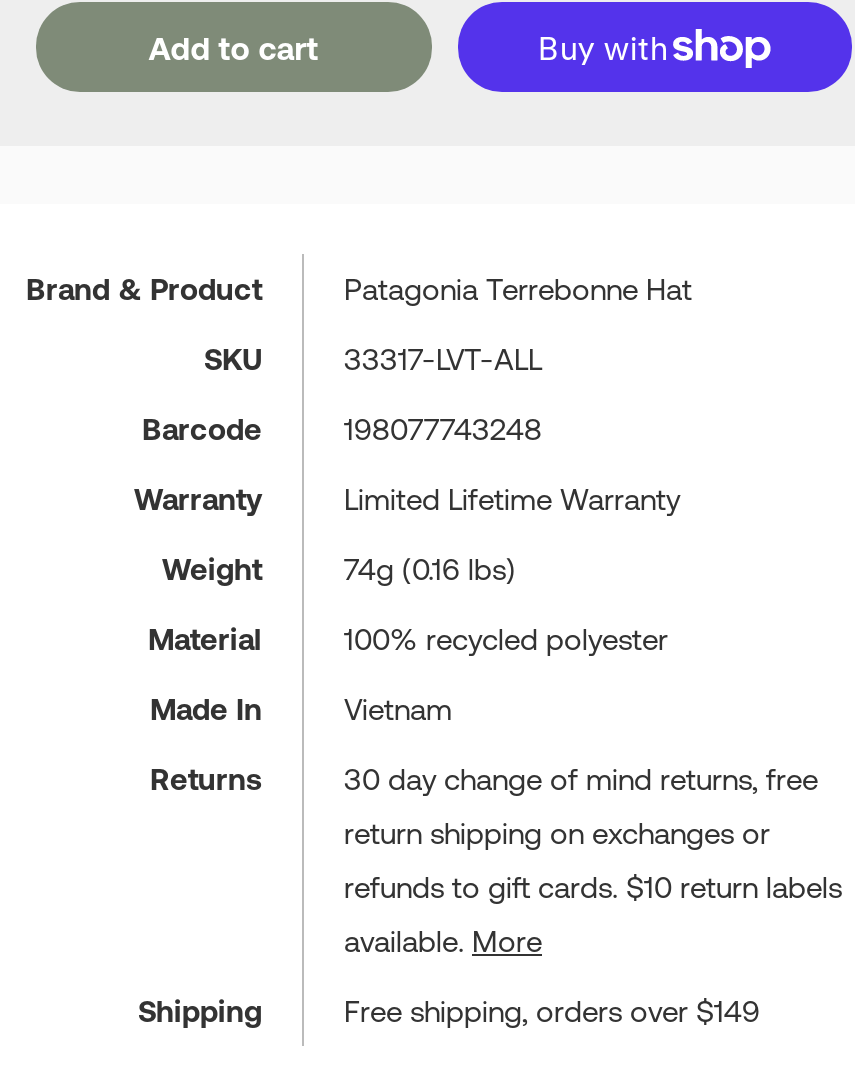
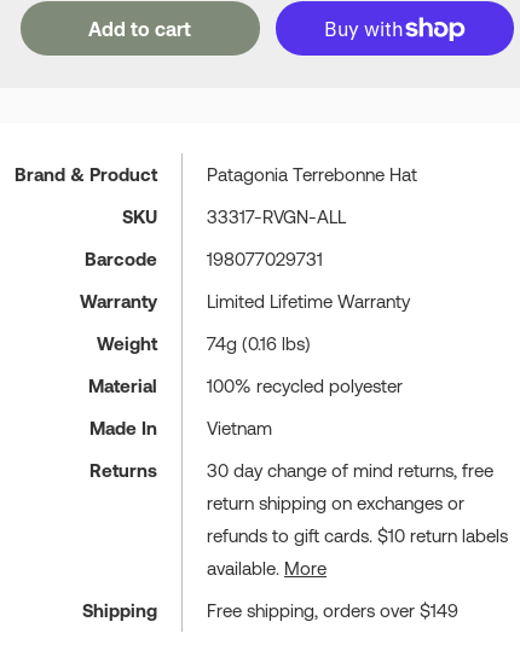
[344,342,542,376] 33317-LVT-ALL -> [207,207,346,227] 33317-RVGN-ALL
[344,412,542,446] 198077743248 -> [207,249,323,269] 198077029731

